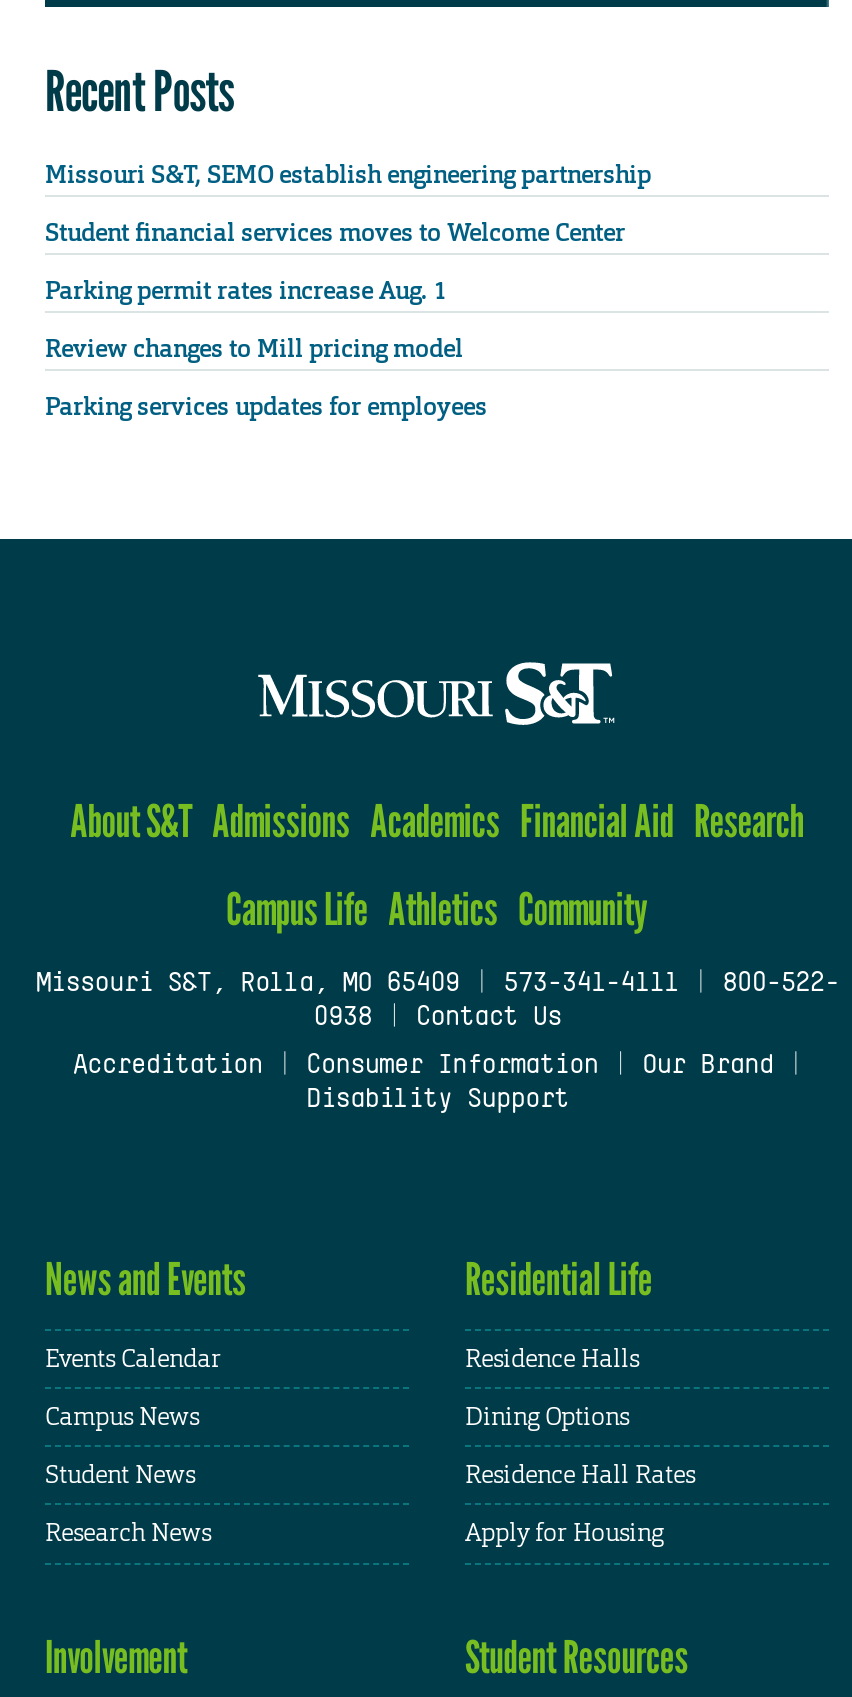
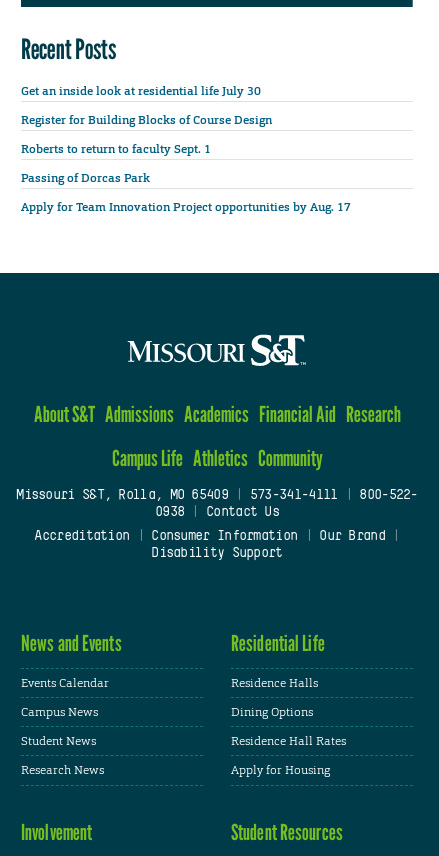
[45,158,651,190] Missouri S&T, SEMO establish engineering partnership -> [21,83,261,99] Get an inside look at residential life July 30
[45,216,625,248] Student financial services moves to Welcome Center -> [21,112,272,128] Register for Building Blocks of Course Design
[45,275,447,307] Parking permit rates increase Aug. 1 -> [21,141,214,157] Roberts to return to faculty Sept. 1
[45,333,463,365] Review changes to Mill pricing model -> [21,170,150,186] Passing of Dorcas Park
[45,391,487,423] Parking services updates for employees -> [21,199,351,215] Apply for Team Innovation Project opportunities by Aug. 17

